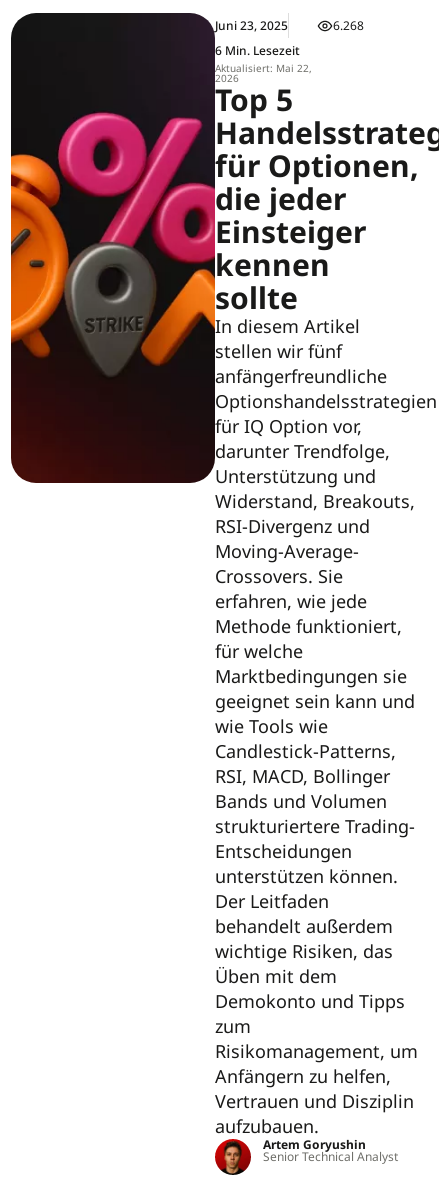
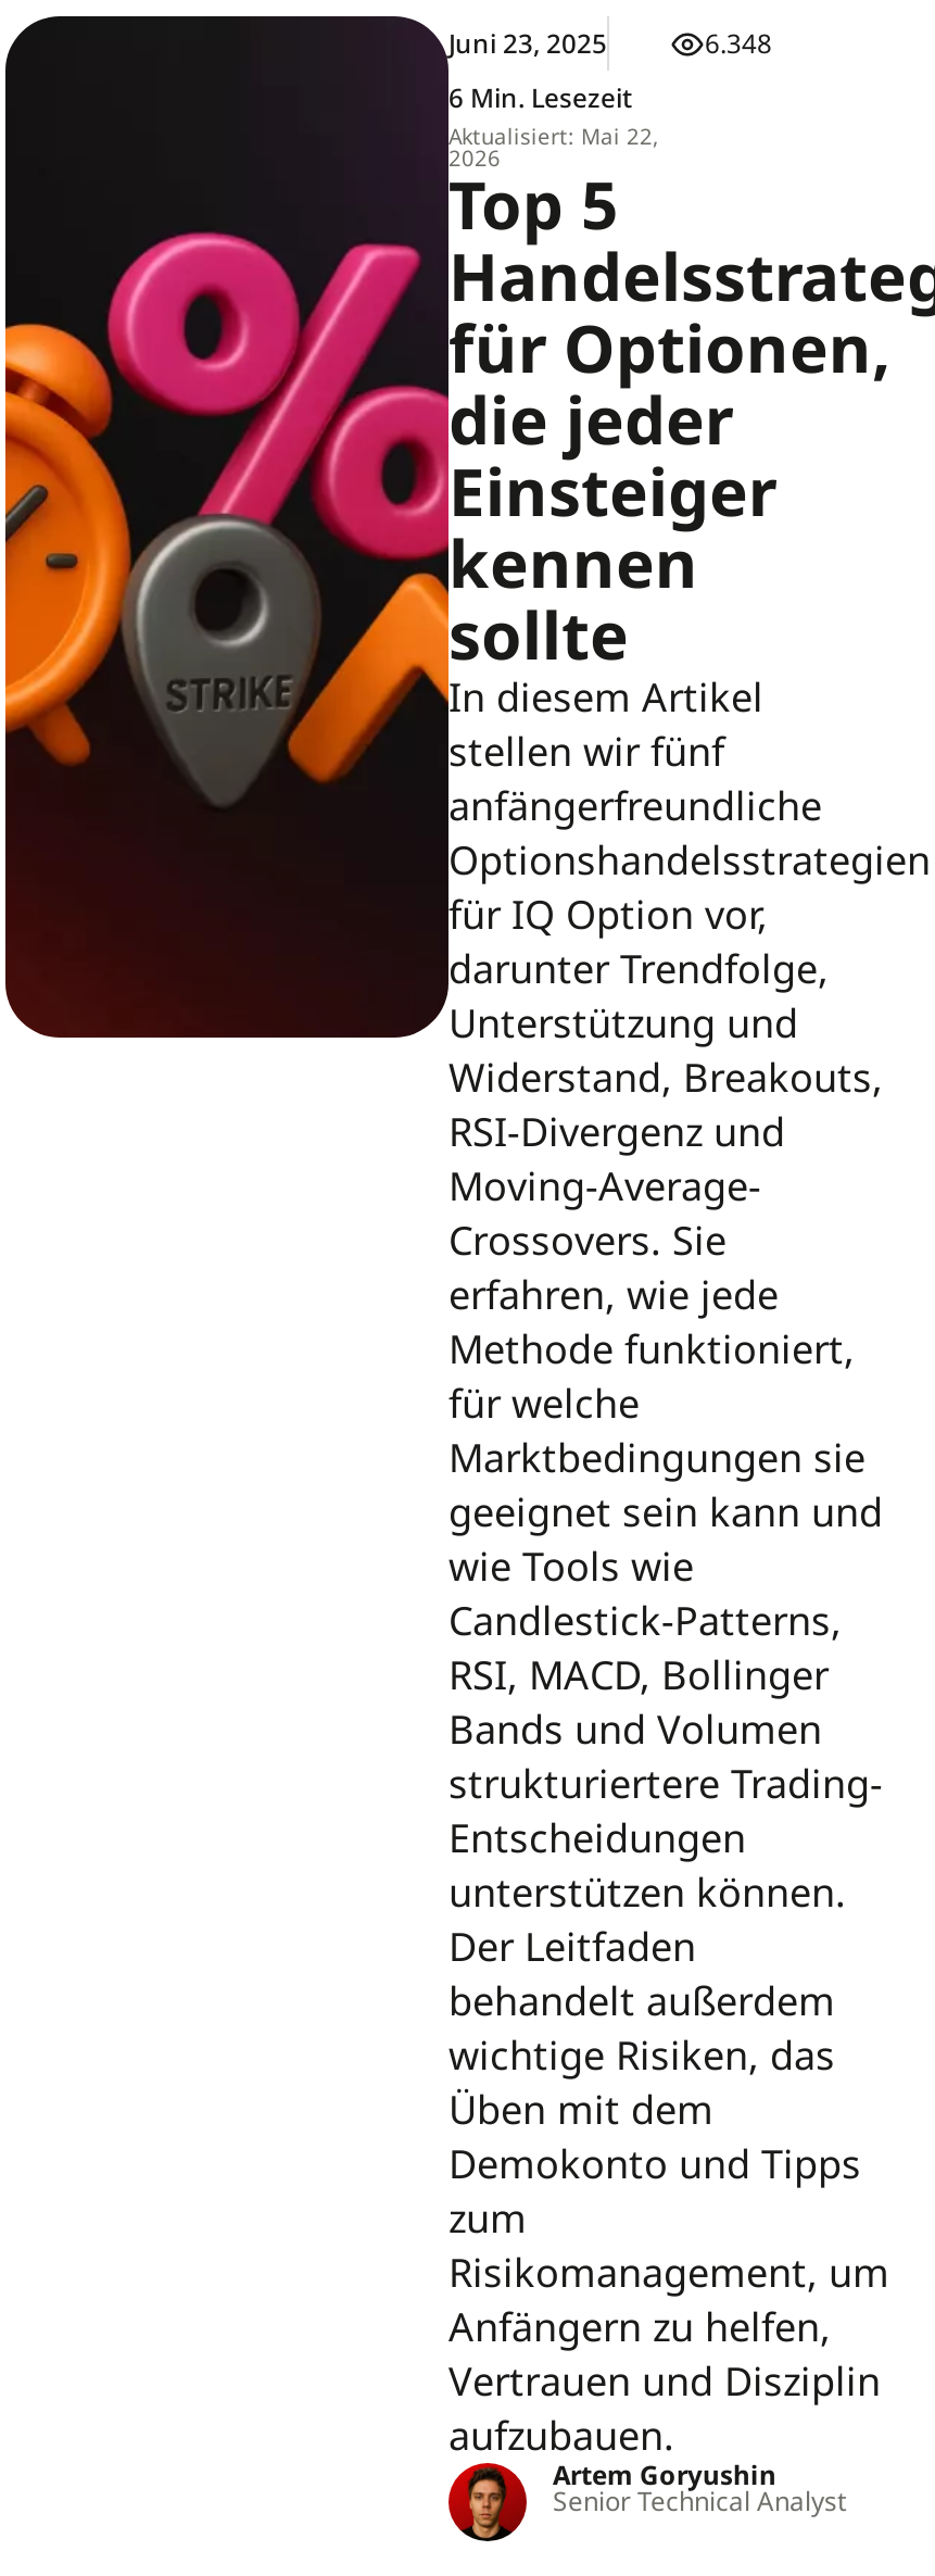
[333,17,364,34] 6.268 -> [705,26,772,63] 6.348

